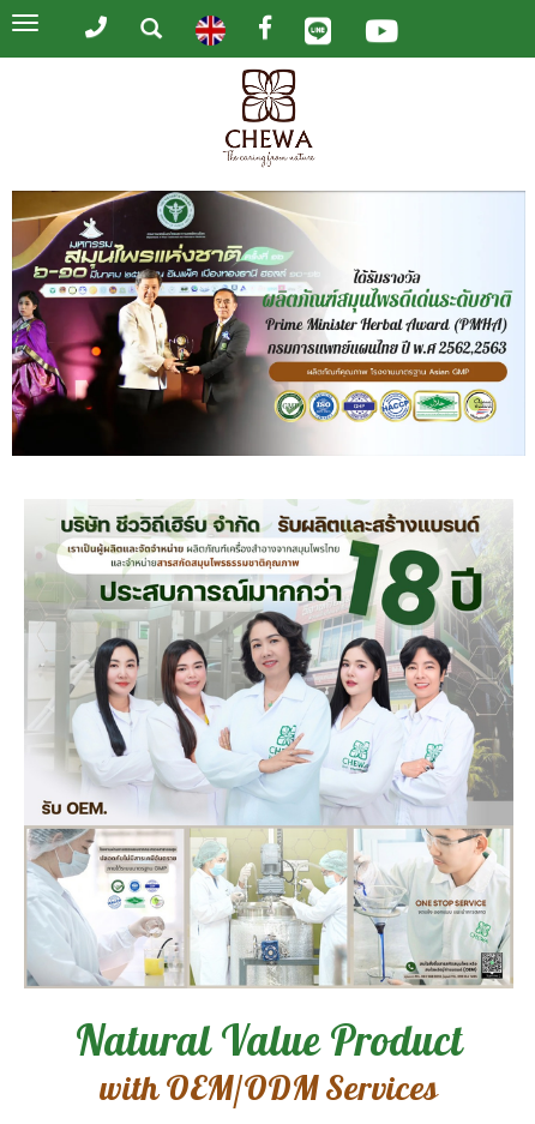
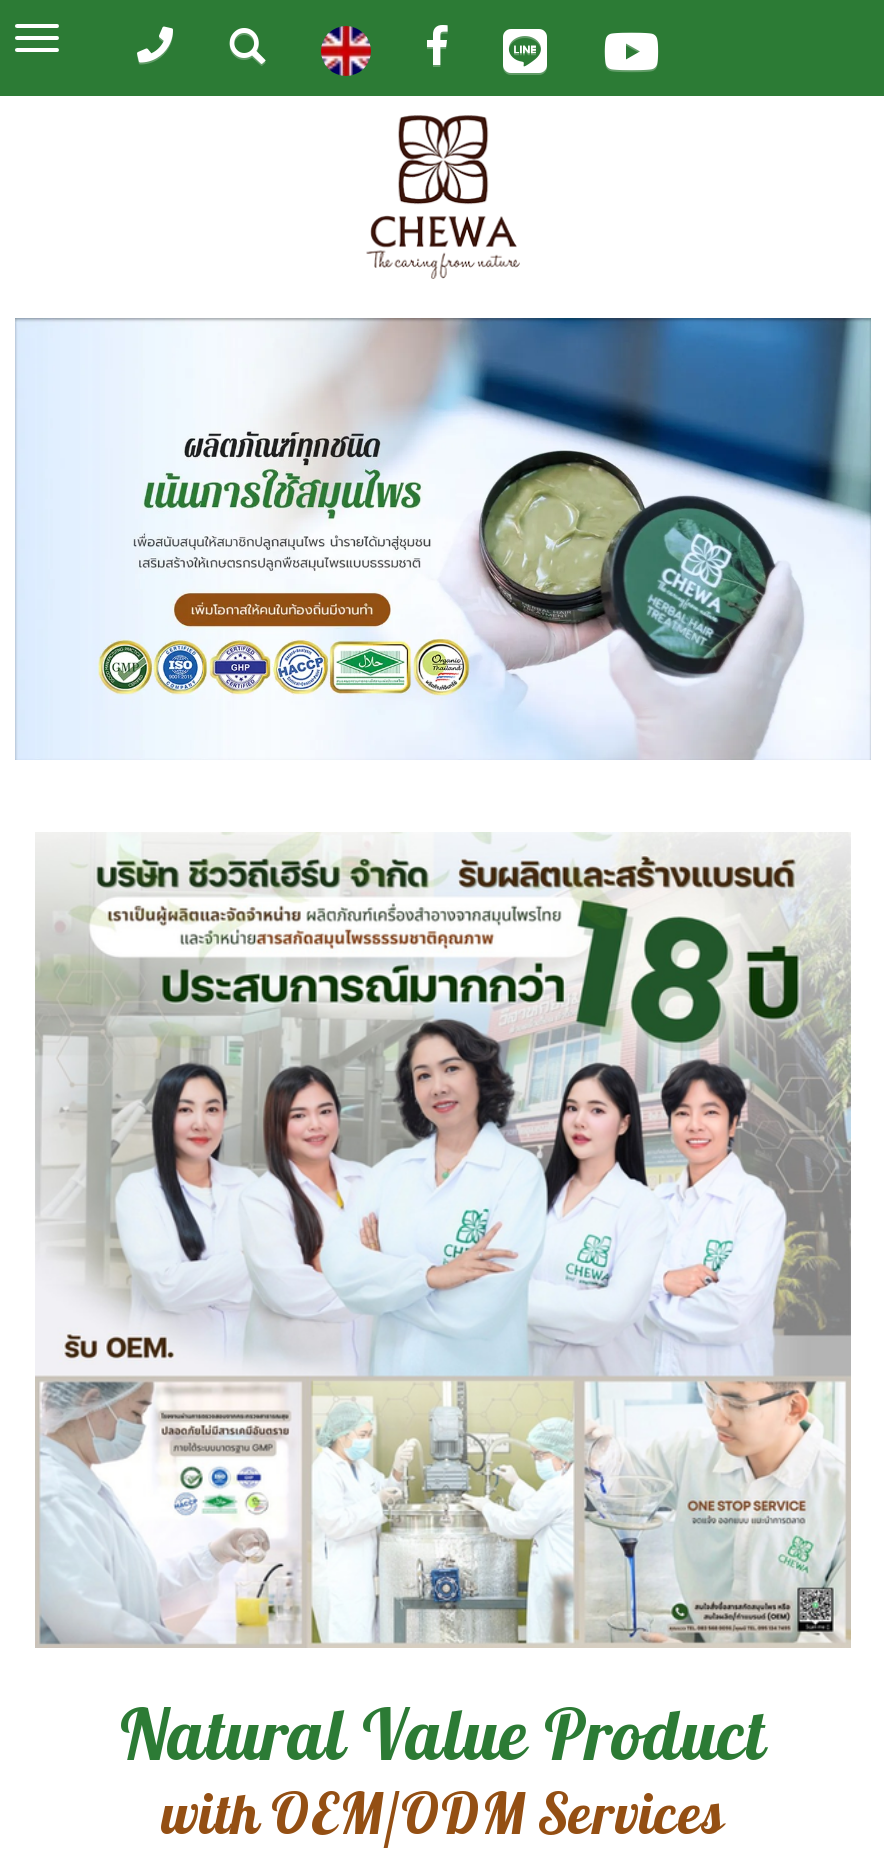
[11,190,524,457] [image] -> [15,316,873,760] [image]

